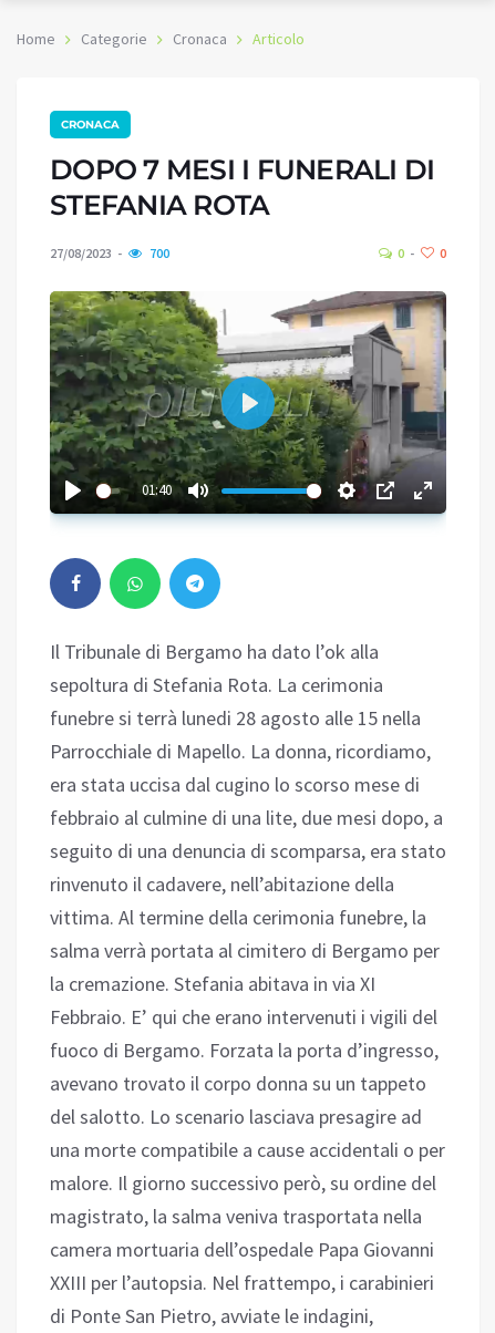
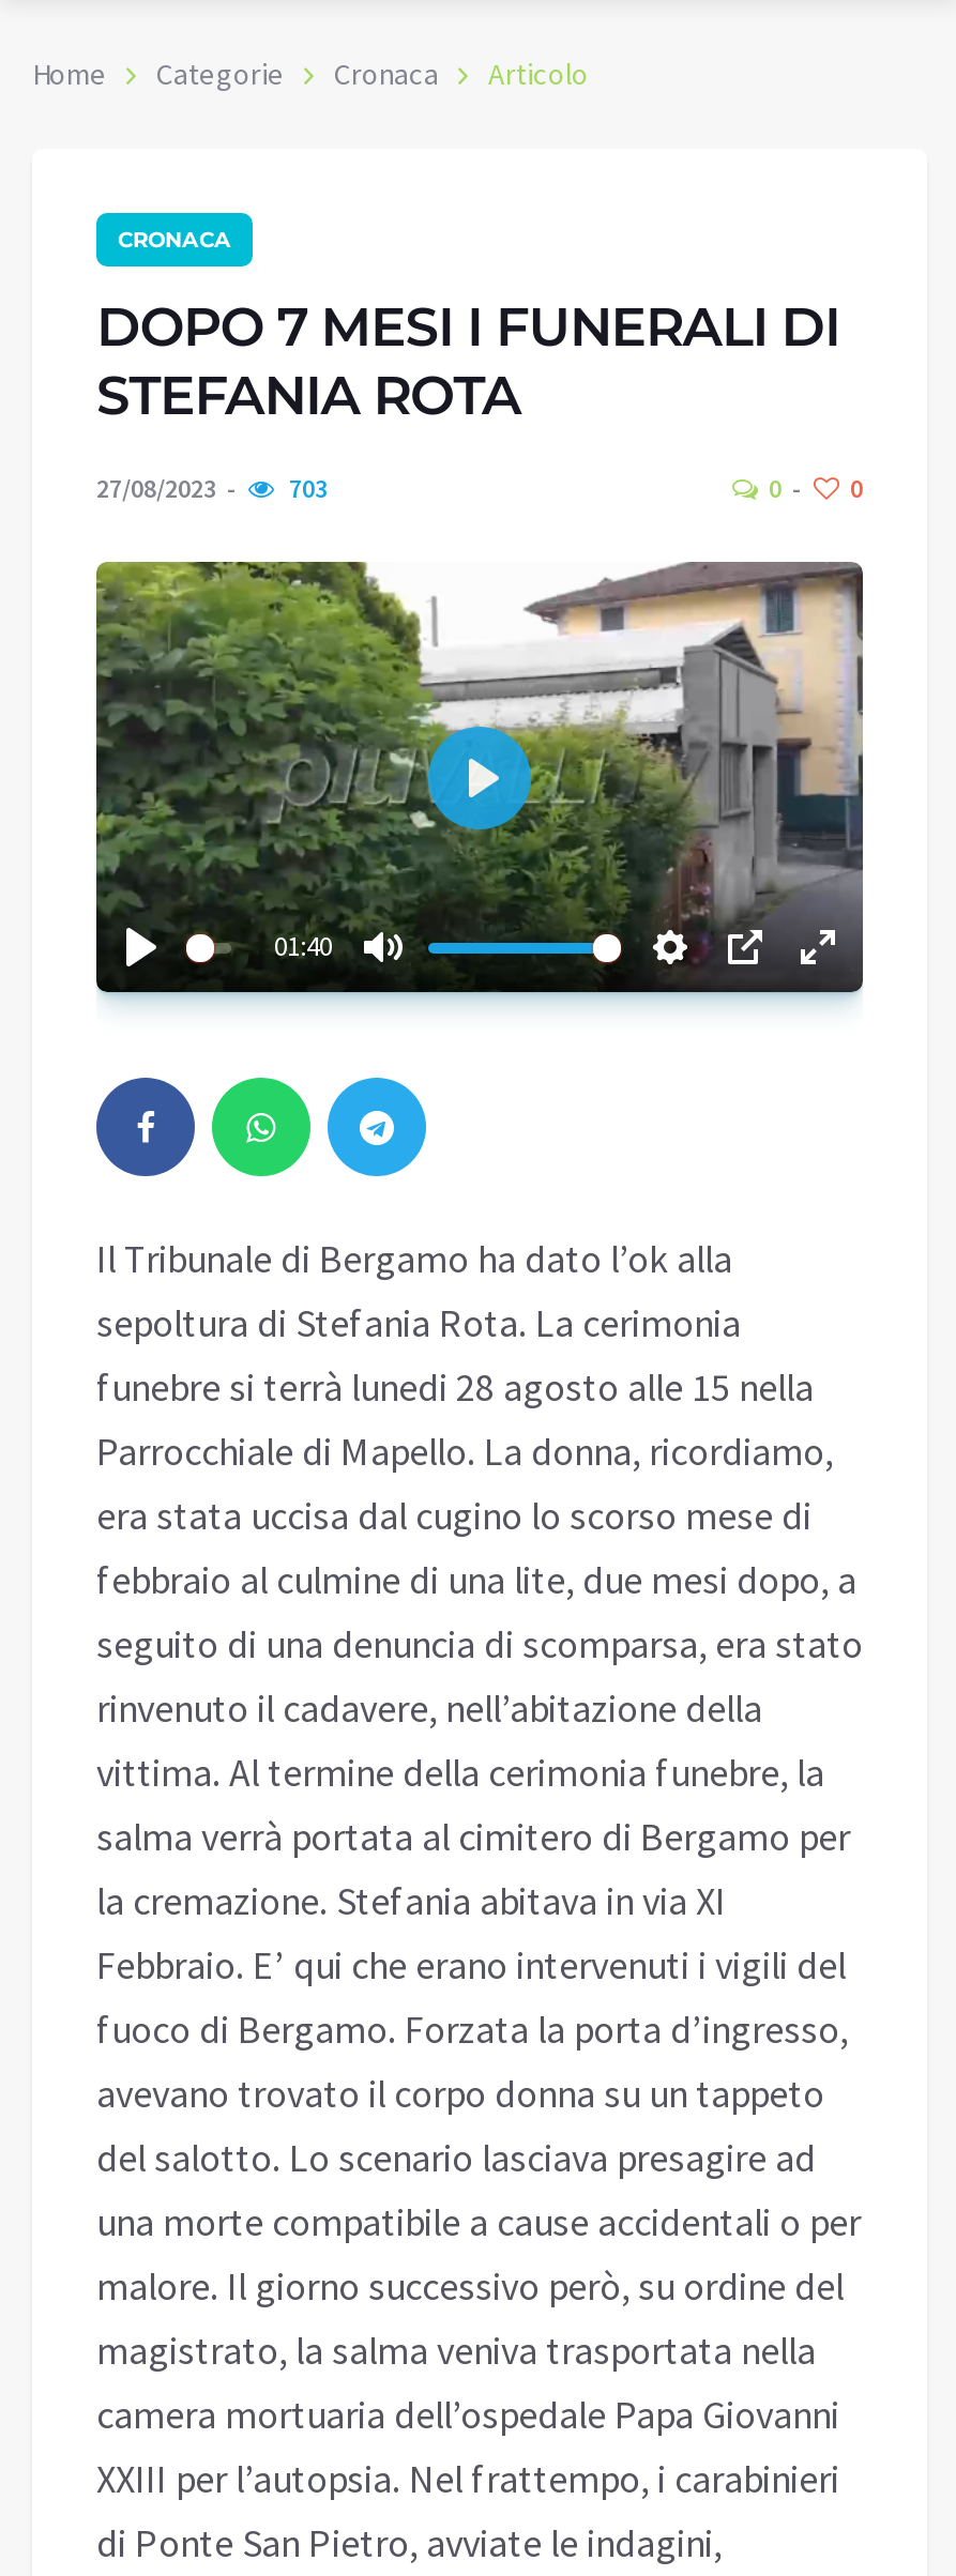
[149,245,169,261] 700 -> [289,472,328,504] 703

